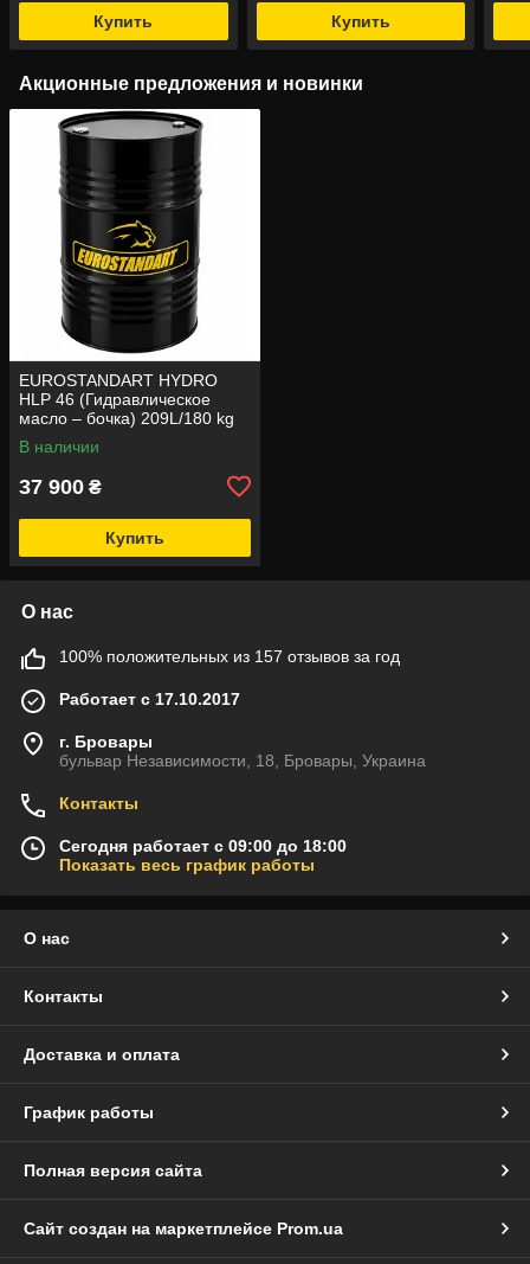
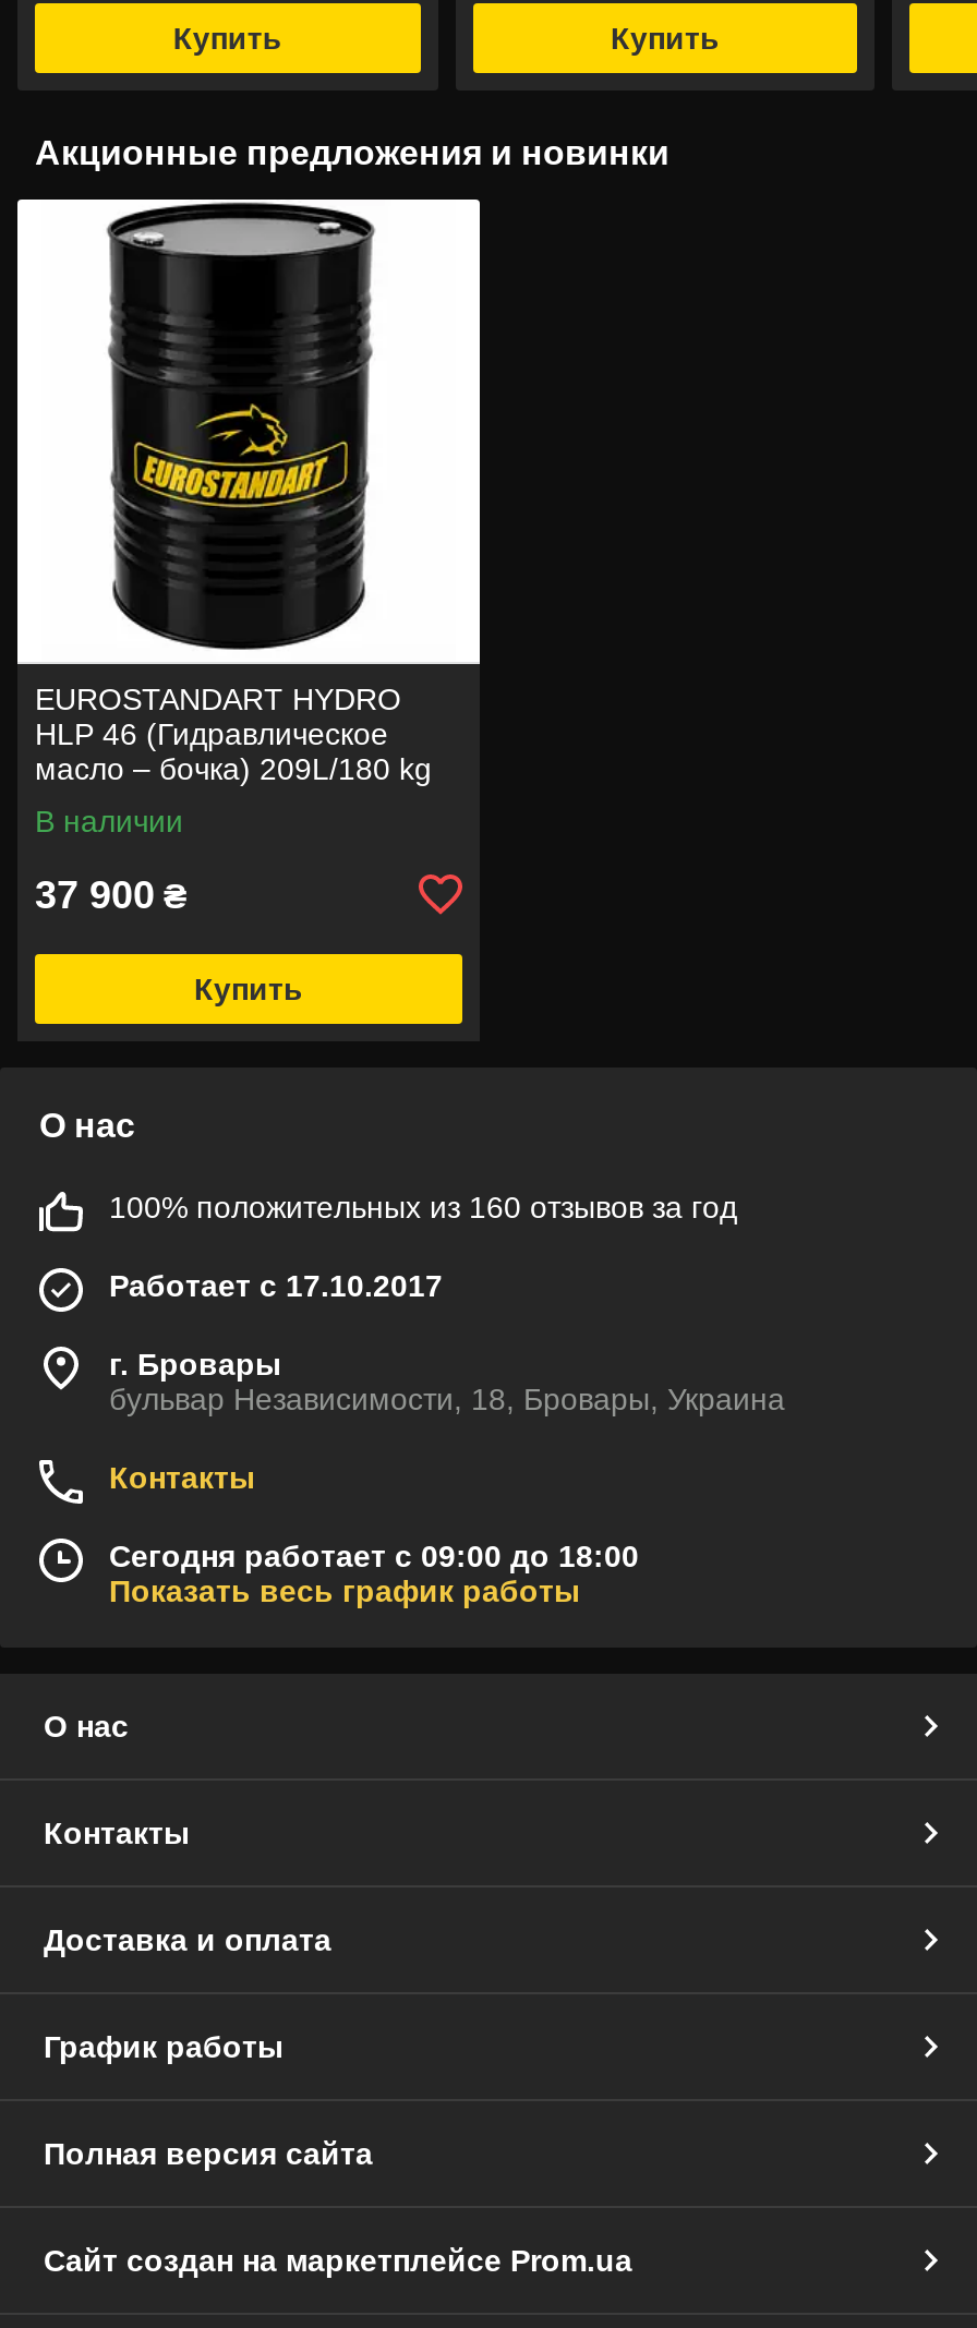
[59,647,400,666] 100% положительных из 157 отзывов за год -> [109,1189,737,1224] 100% положительных из 160 отзывов за год

